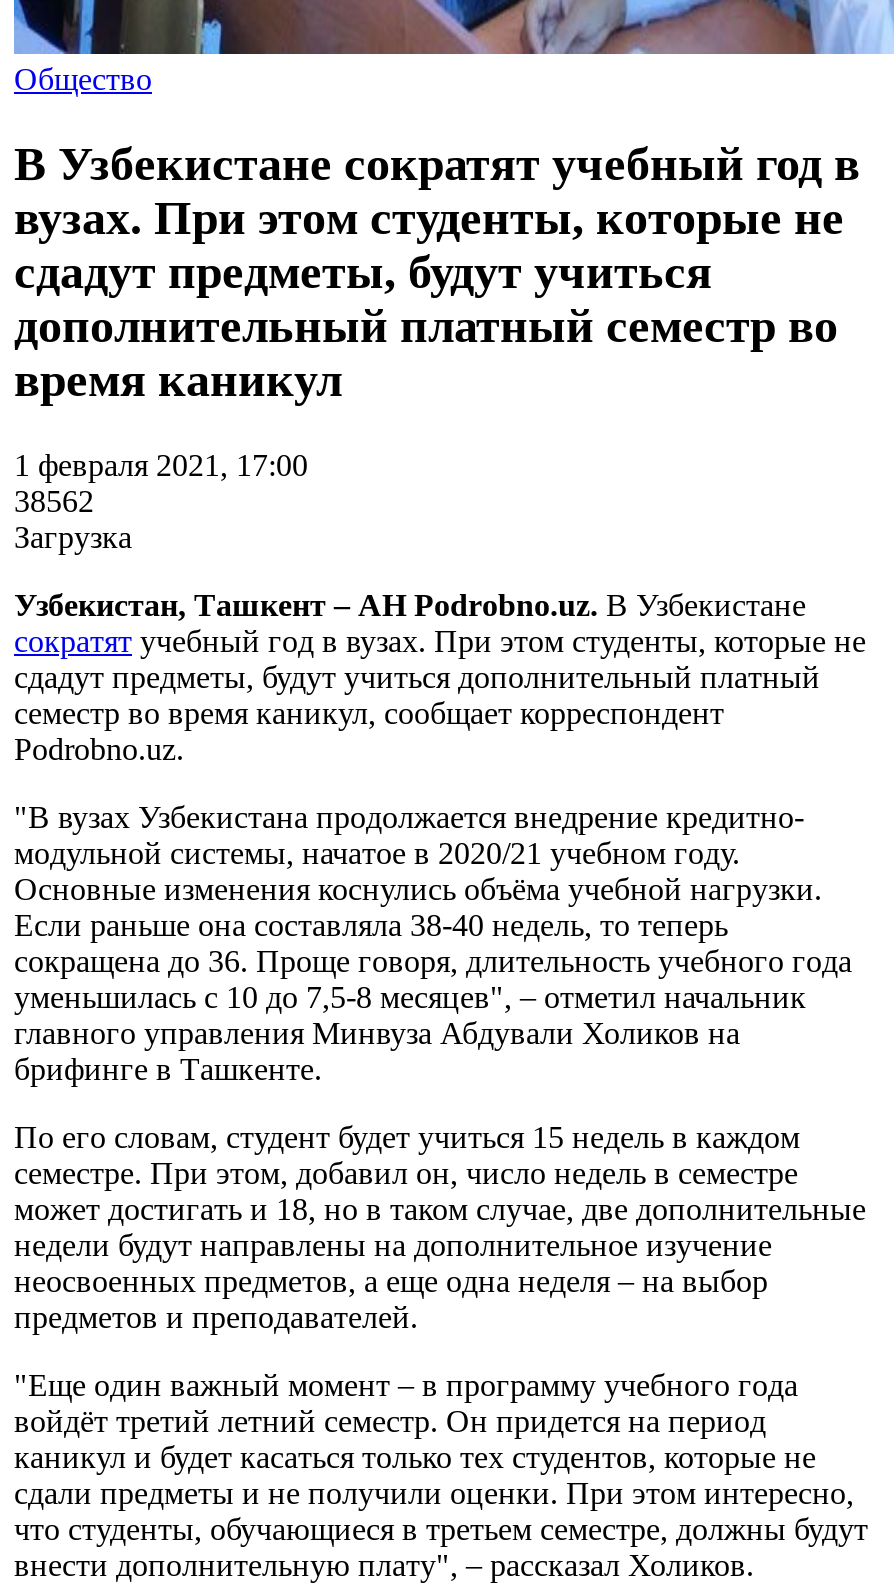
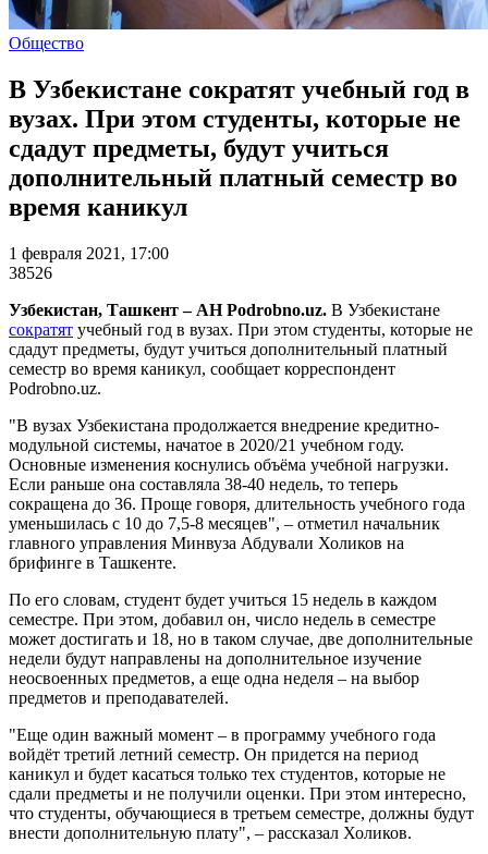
[14,484,132,554] 38562 | Загрузка -> [9,263,52,282] 38526

